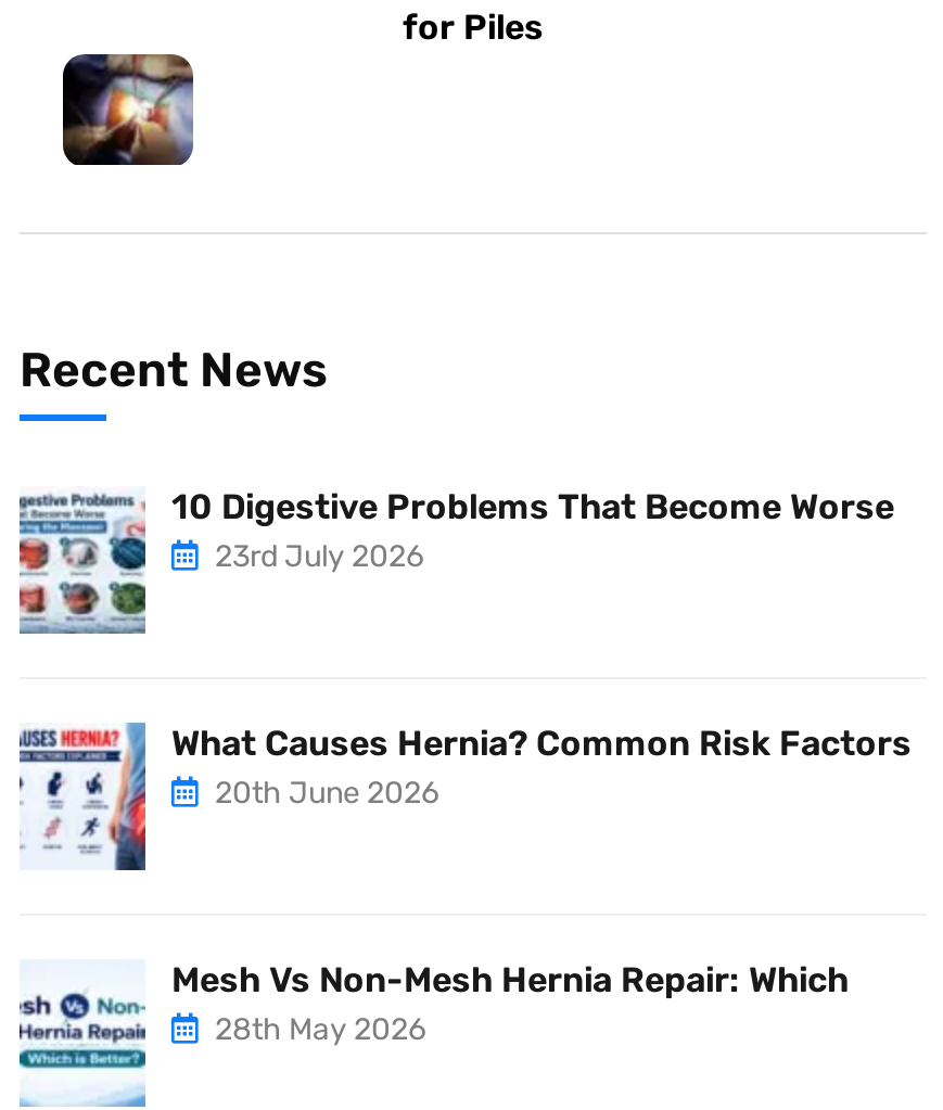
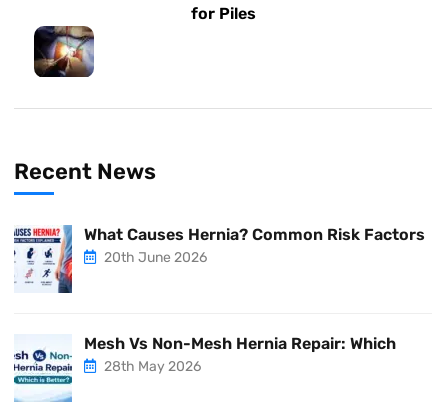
[17,487,894,636] [image] | 10 Digestive Problems That Become Worse | 23rd July 2026 -> none

